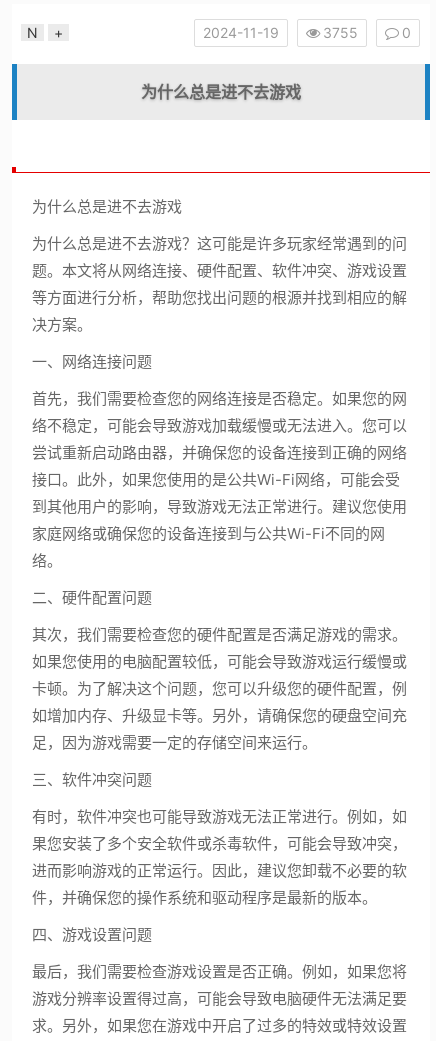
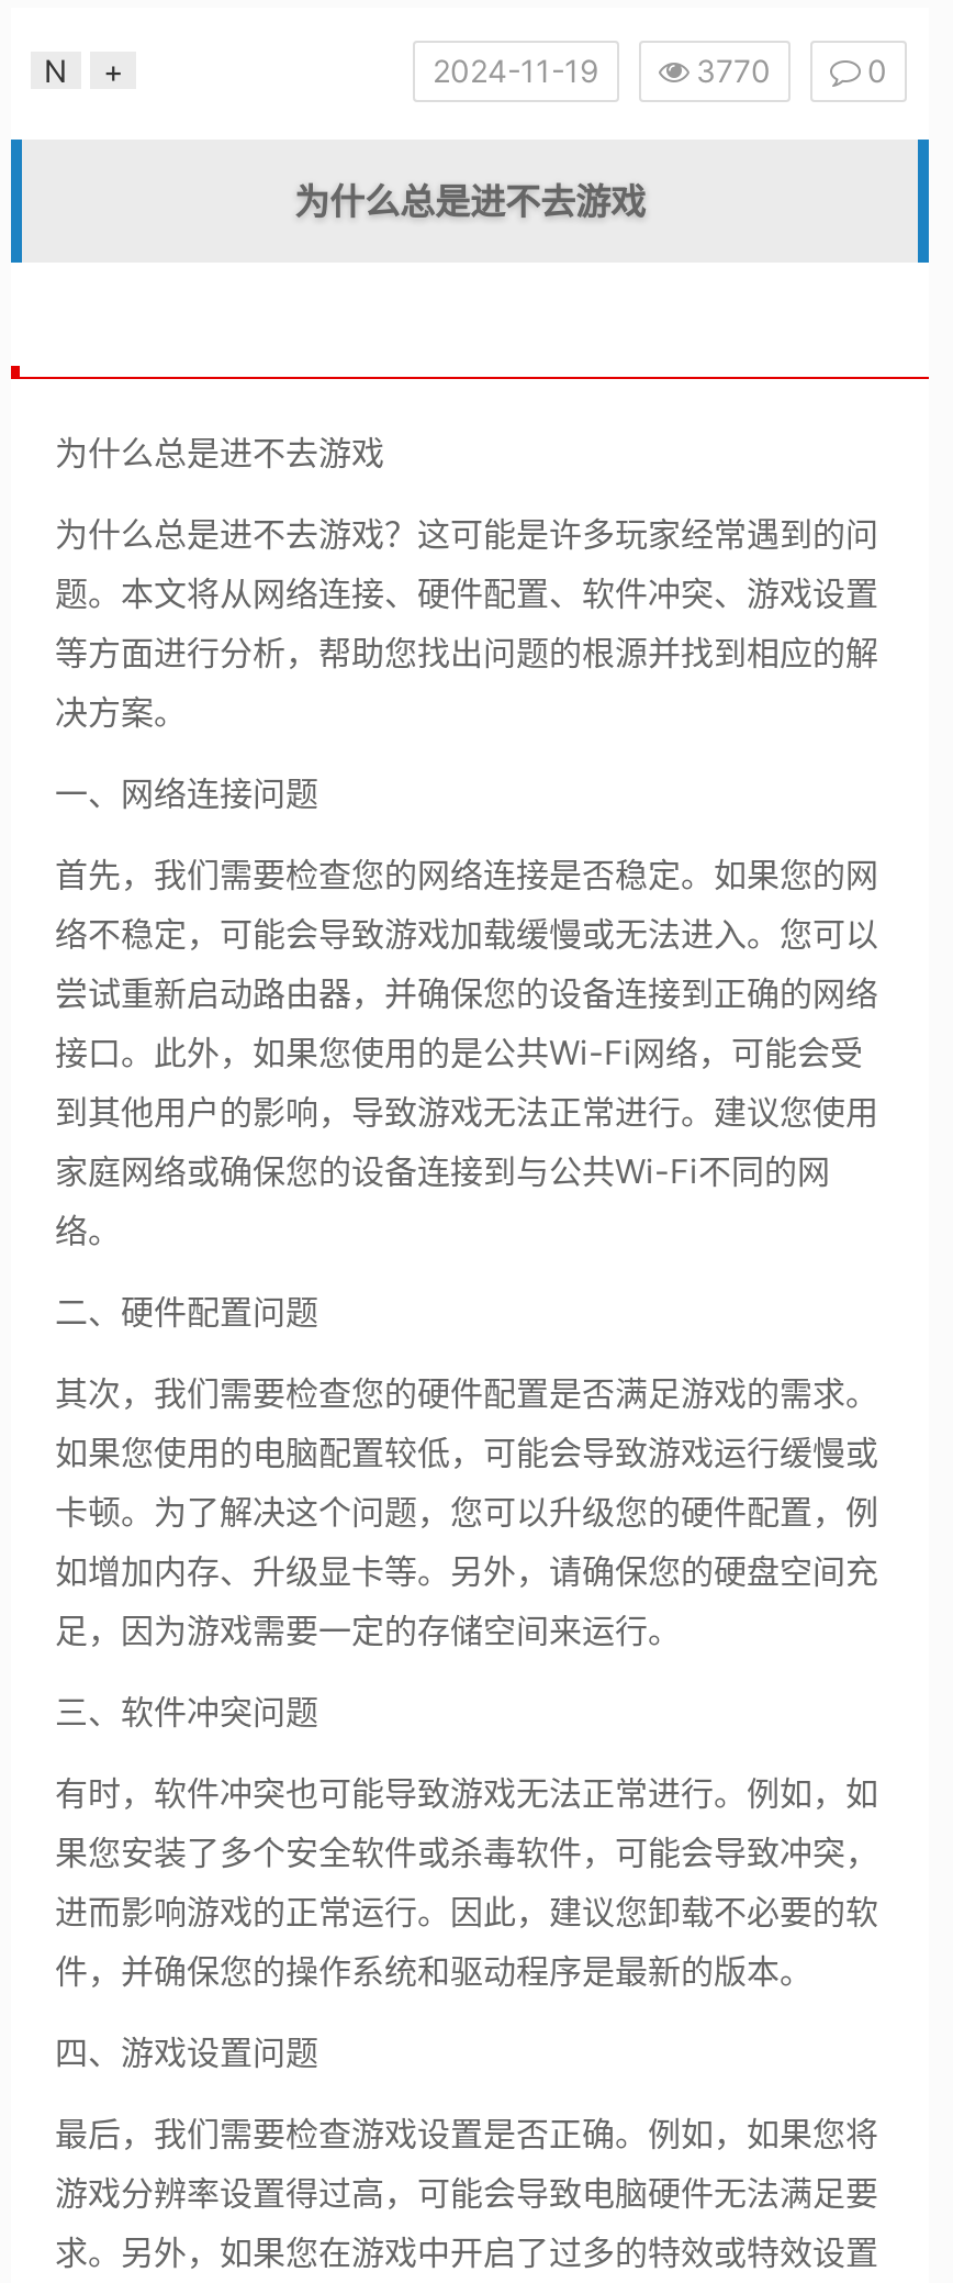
[323,24,358,41] 3755 -> [696,52,771,89] 3770

